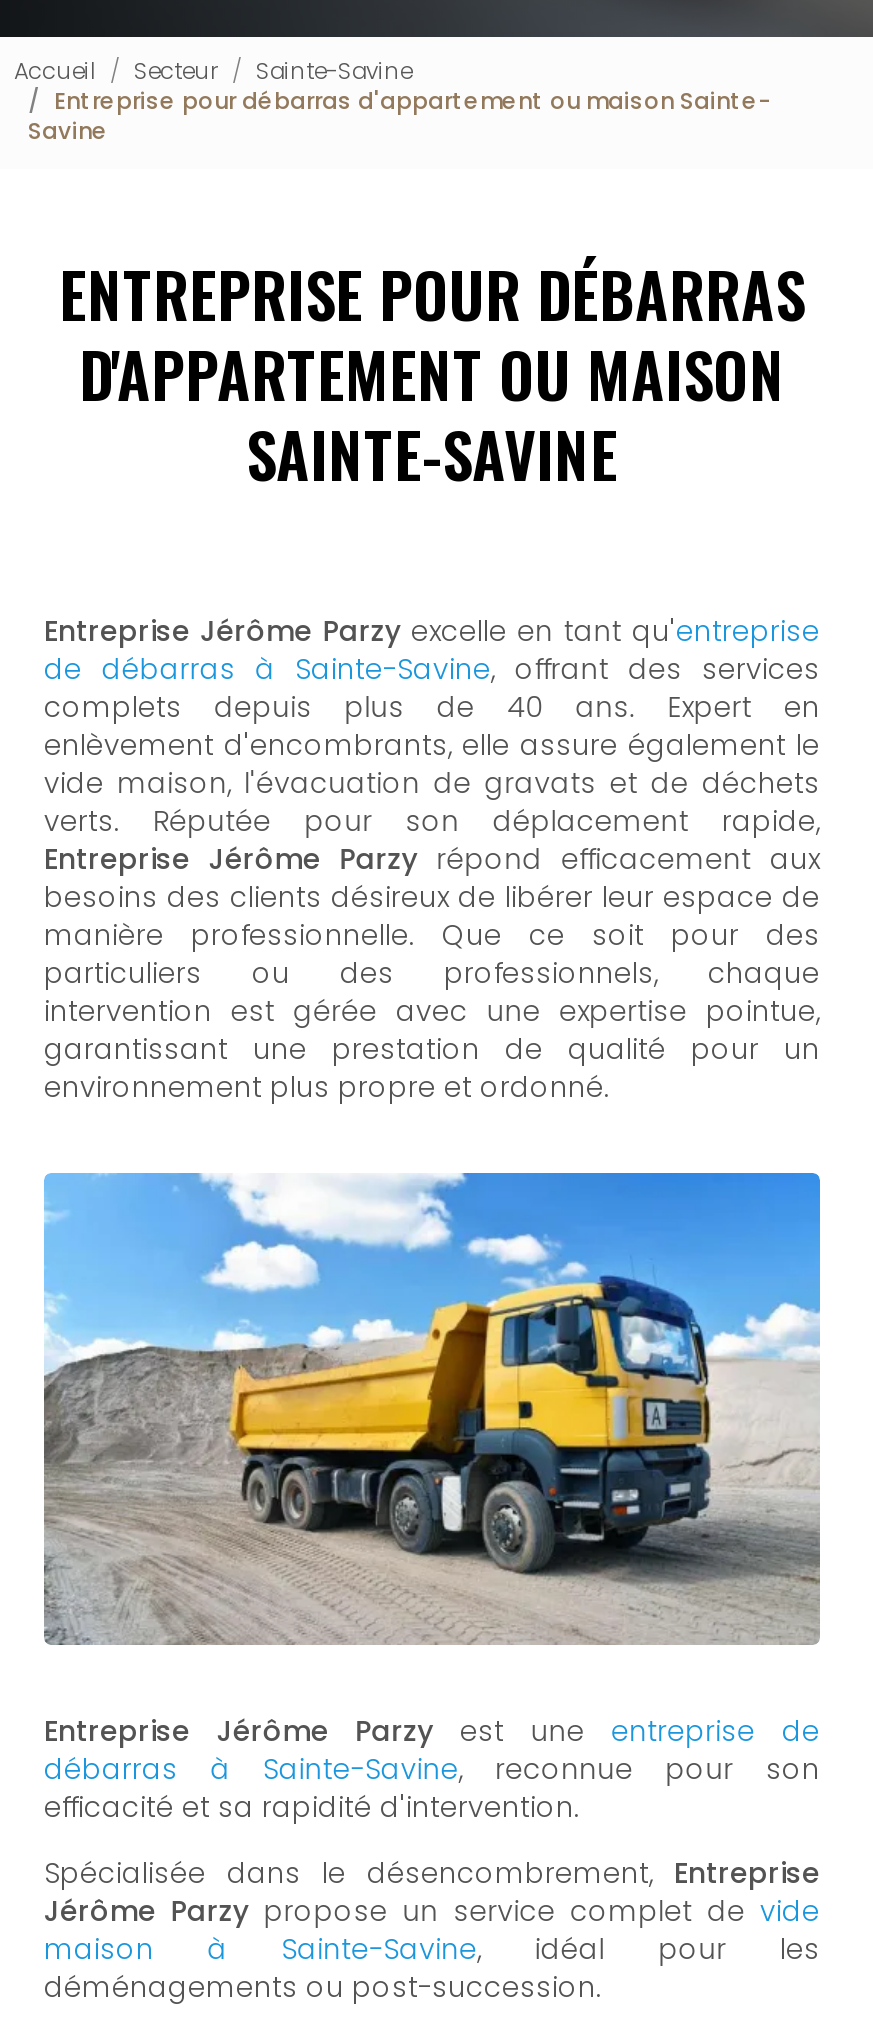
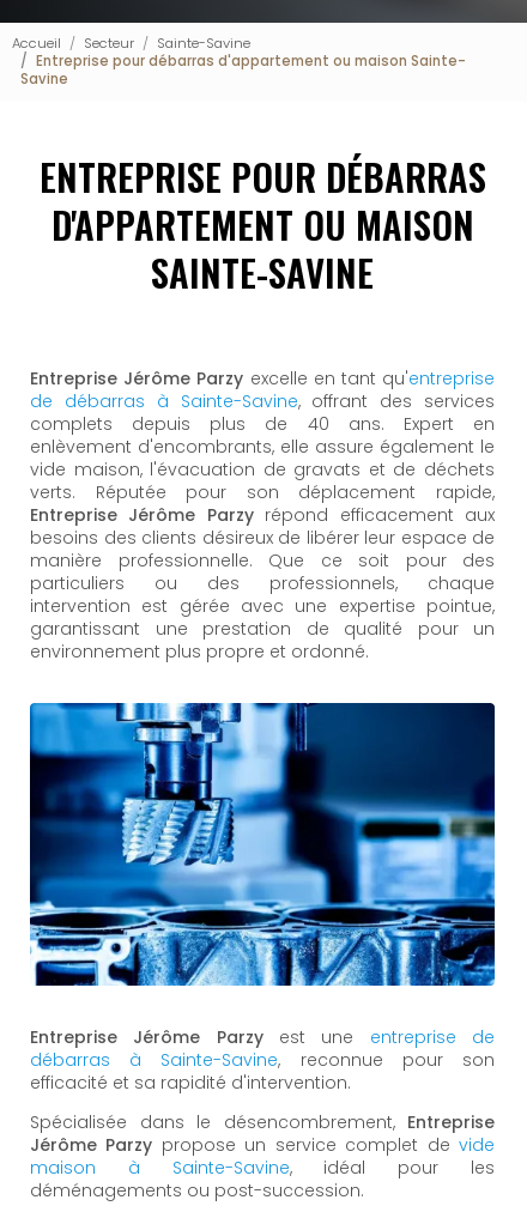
[42,1171,822,1647] [image] -> [29,702,496,987] [image]

